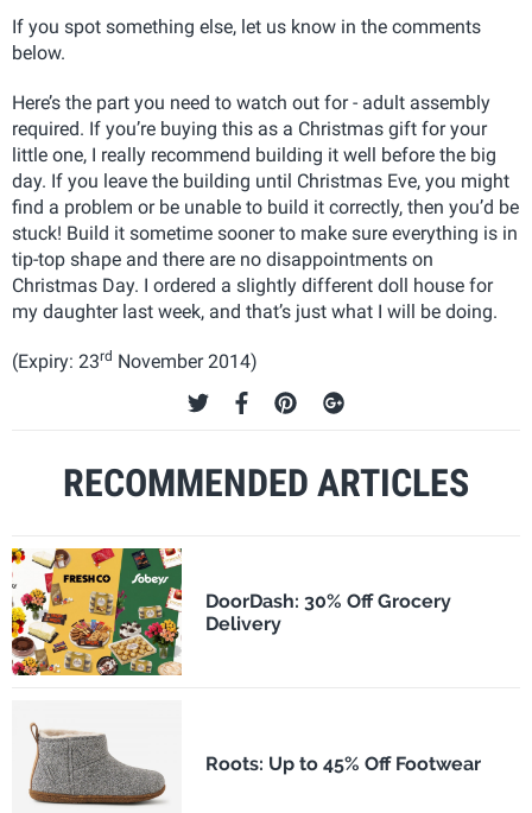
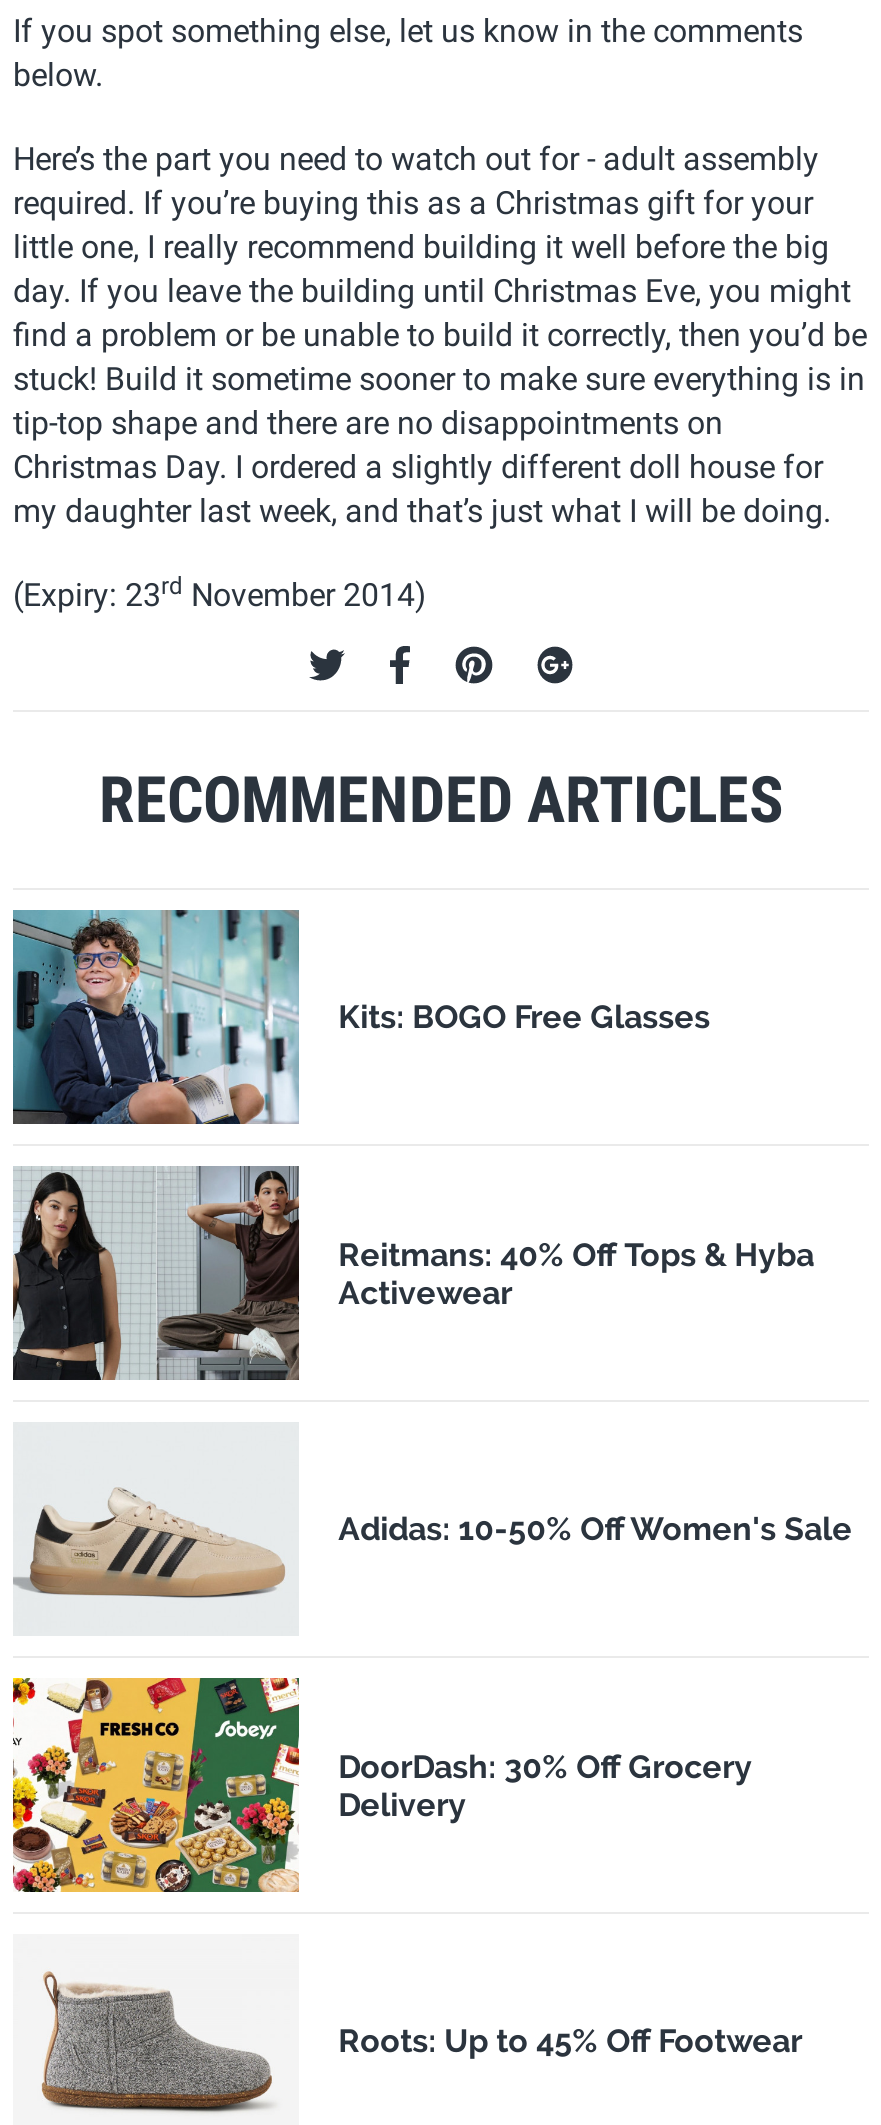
none -> [11,908,710,1126] [image] | Kits: BOGO Free Glasses
none -> [11,1164,814,1382] [image] | Reitmans: 40% Off Tops & Hyba | Activewear
none -> [13,1486,852,1600] [image] | Adidas: 10-50% Off Women's Sale

